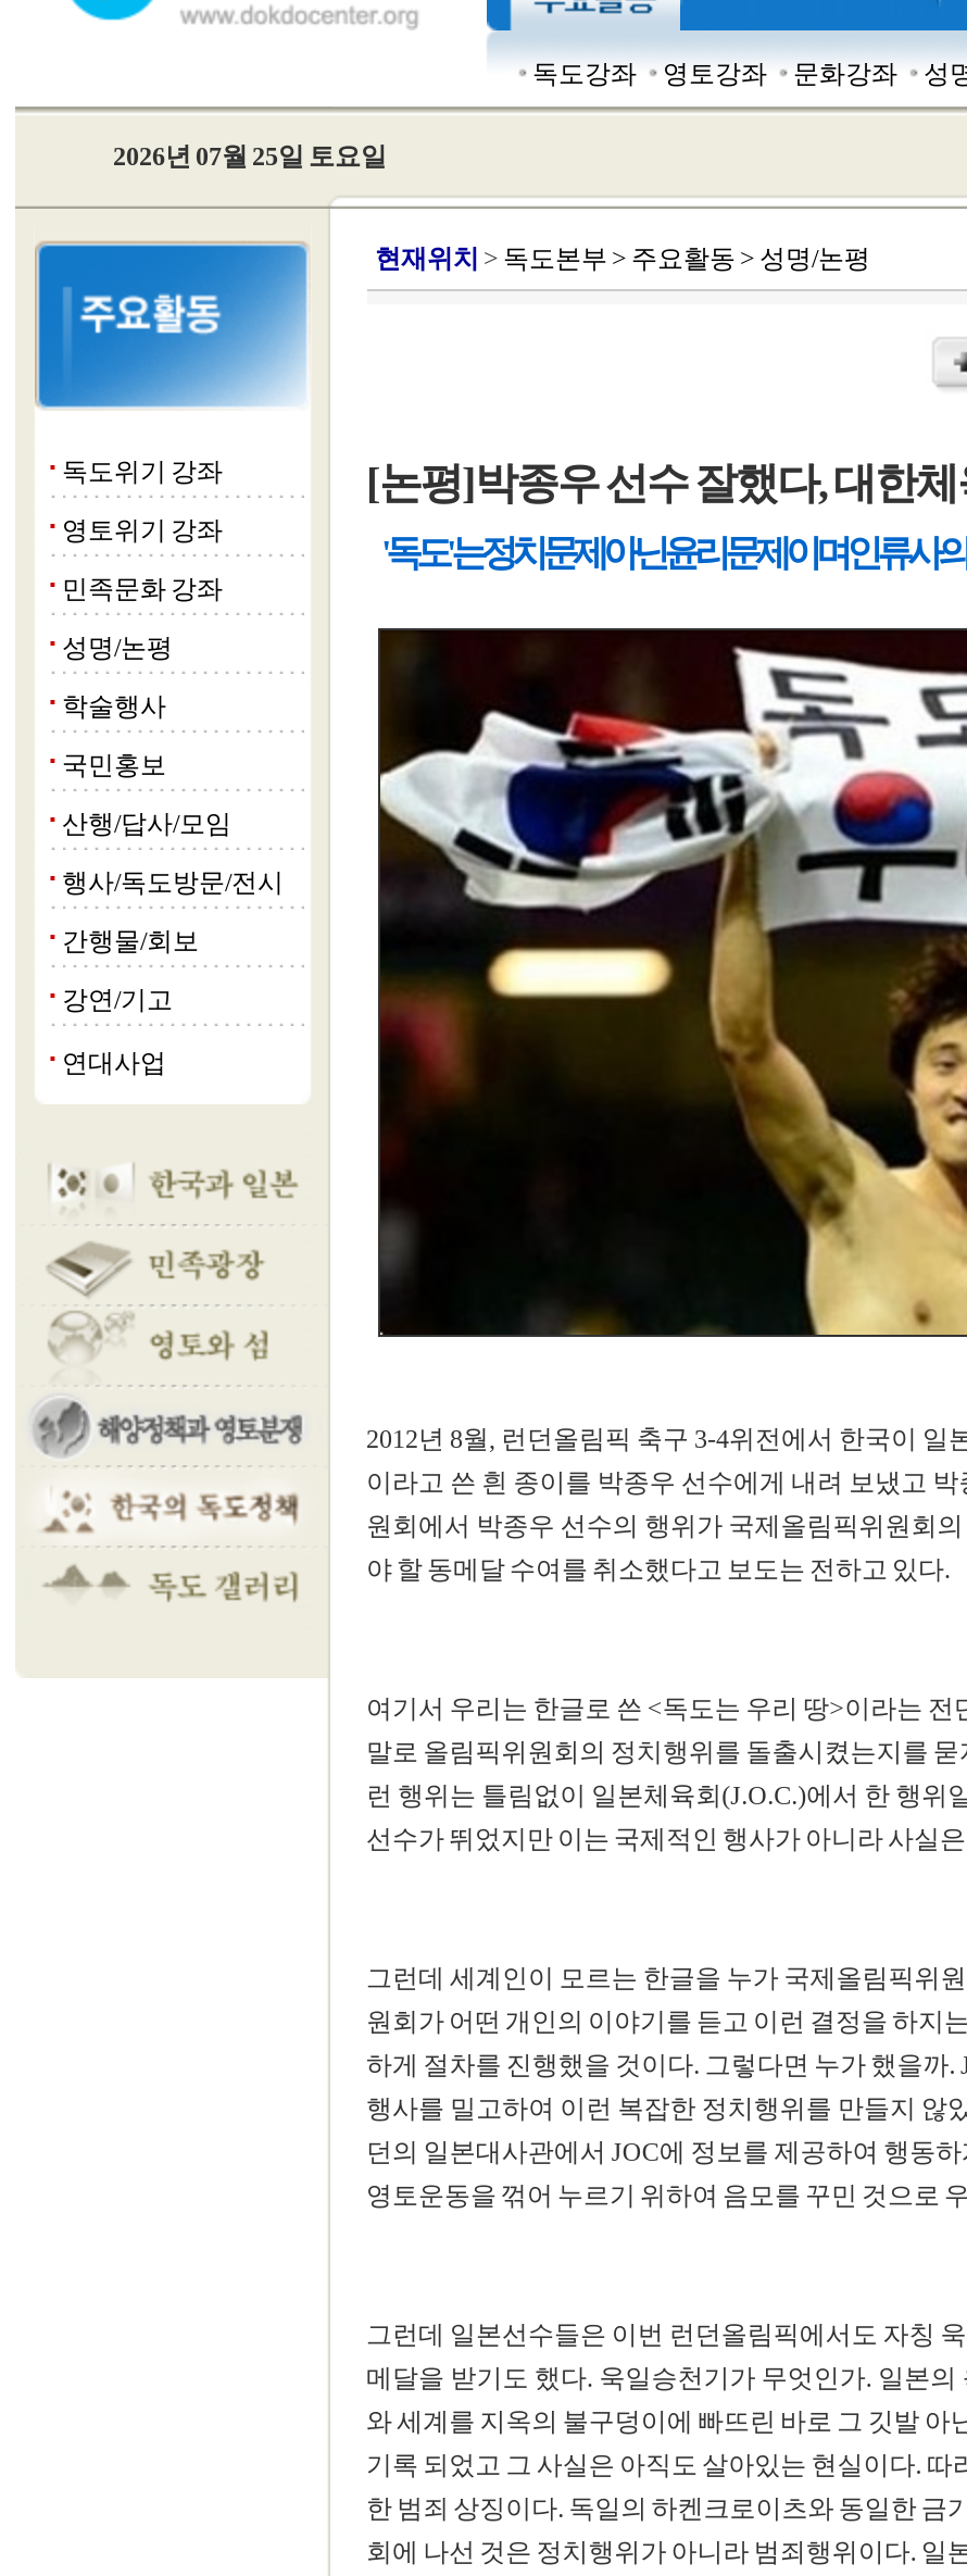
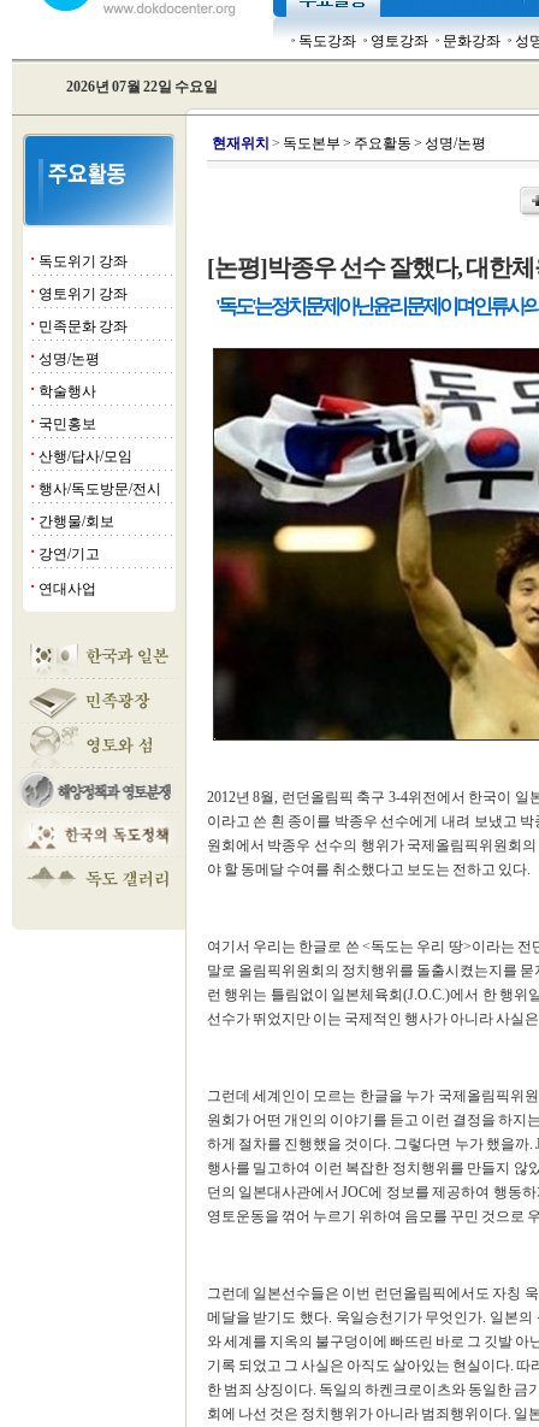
[113,141,387,172] 2026년 07월 25일 토요일 -> [66,78,218,95] 2026년 07월 22일 수요일

